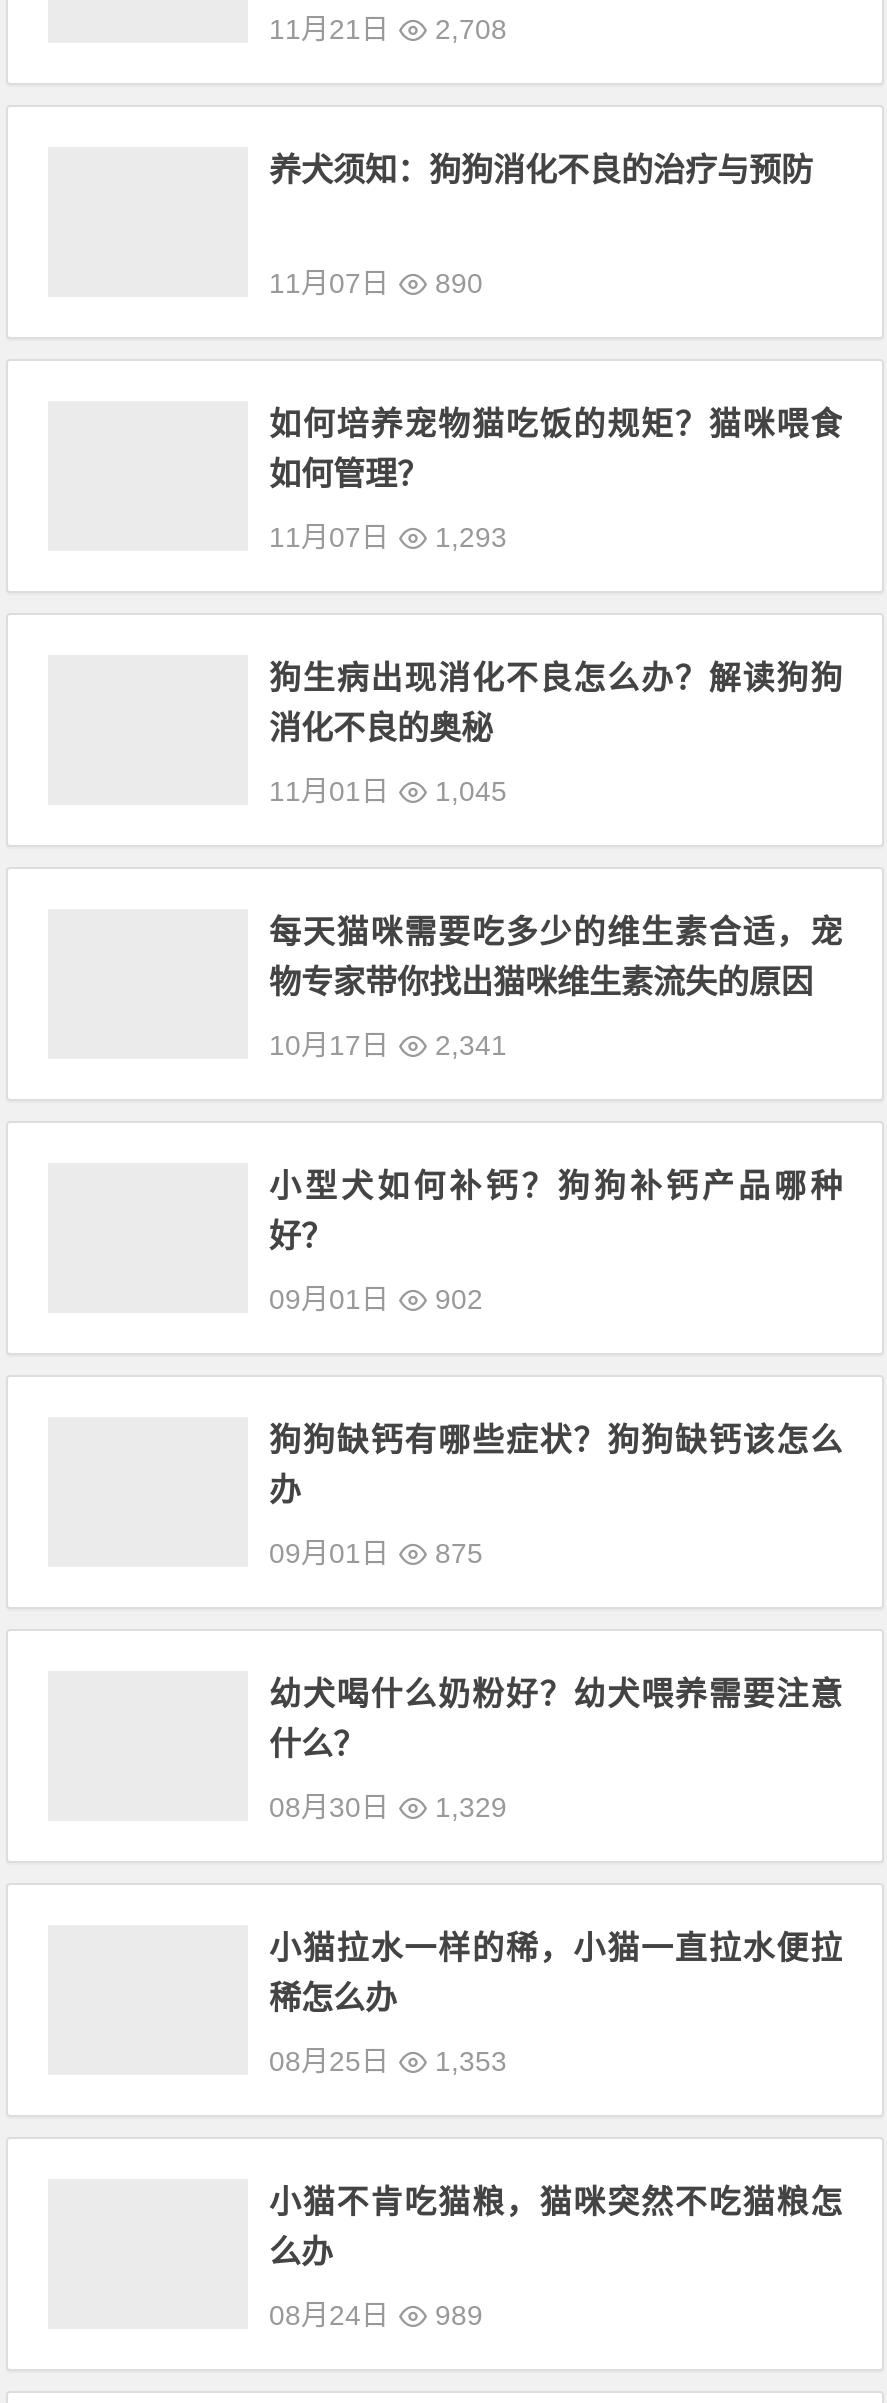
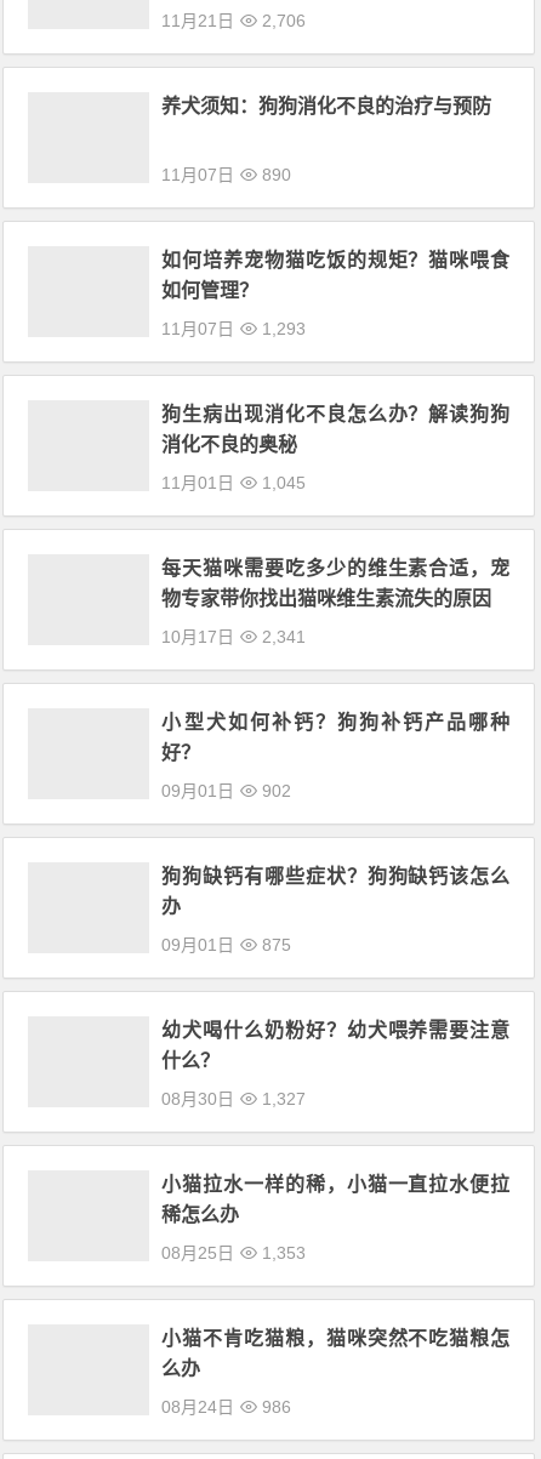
[269,13,507,45] 11月21日 2,708 -> [162,11,306,30] 11月21日 2,706
[269,1791,507,1823] 08月30日 1,329 -> [162,1089,306,1109] 08月30日 1,327
[269,2299,483,2331] 08月24日 989 -> [162,1397,292,1417] 08月24日 986

